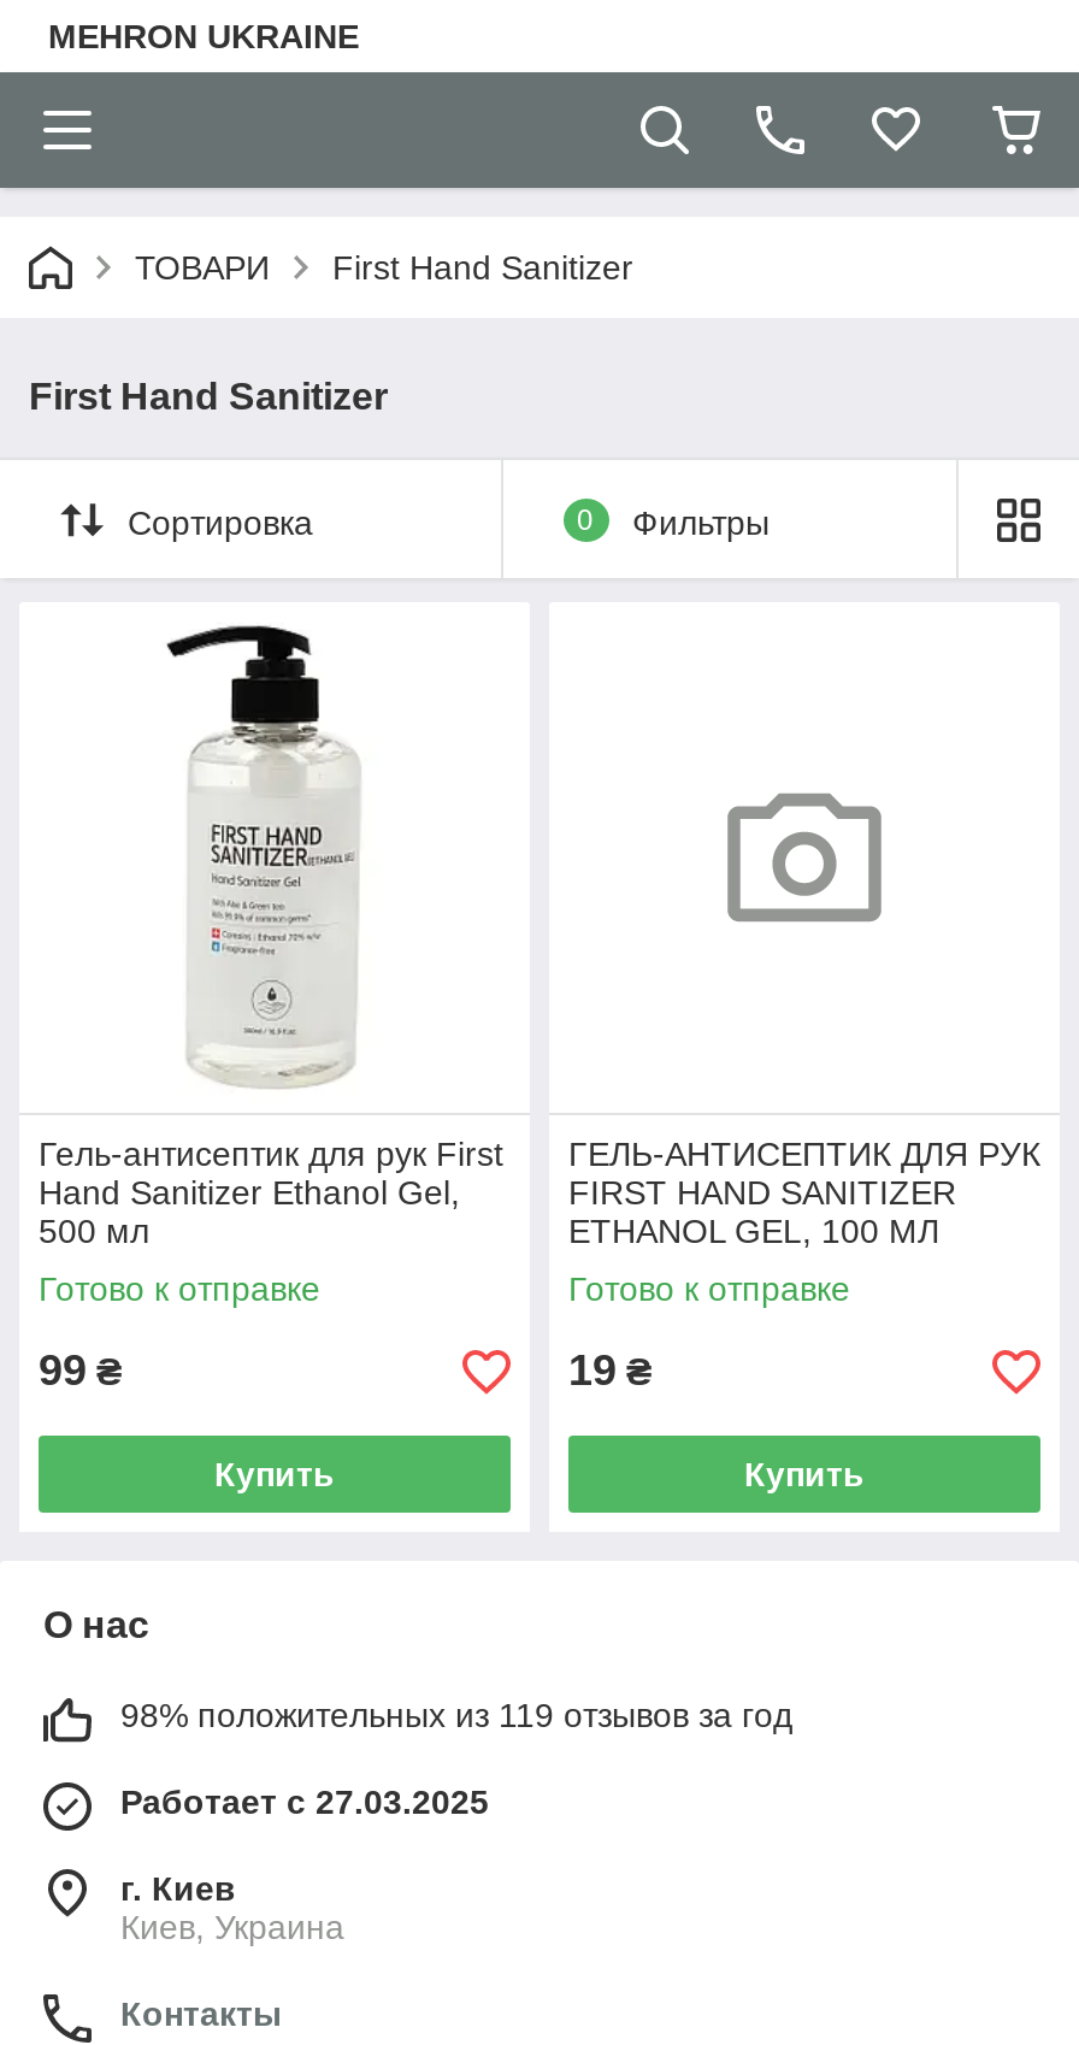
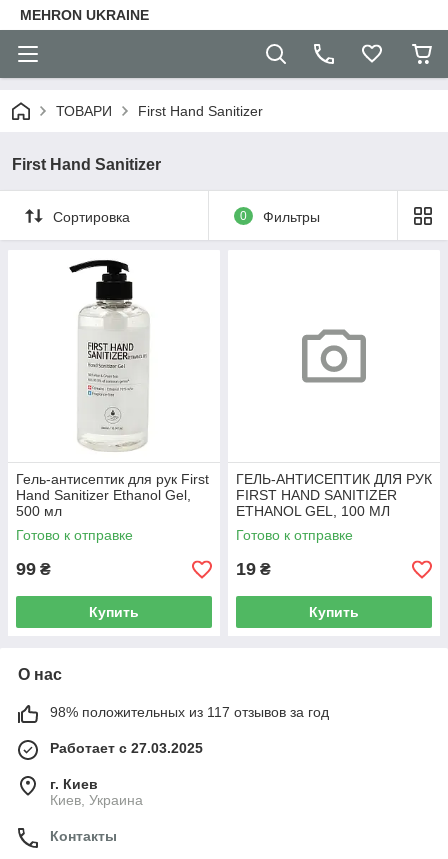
[120,1696,792,1734] 98% положительных из 119 отзывов за год -> [50,704,329,720] 98% положительных из 117 отзывов за год

